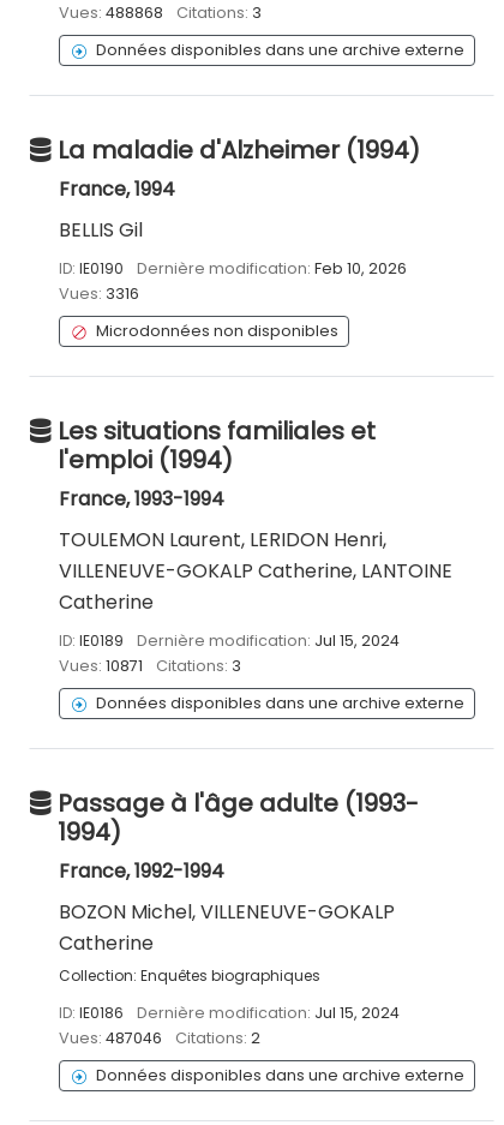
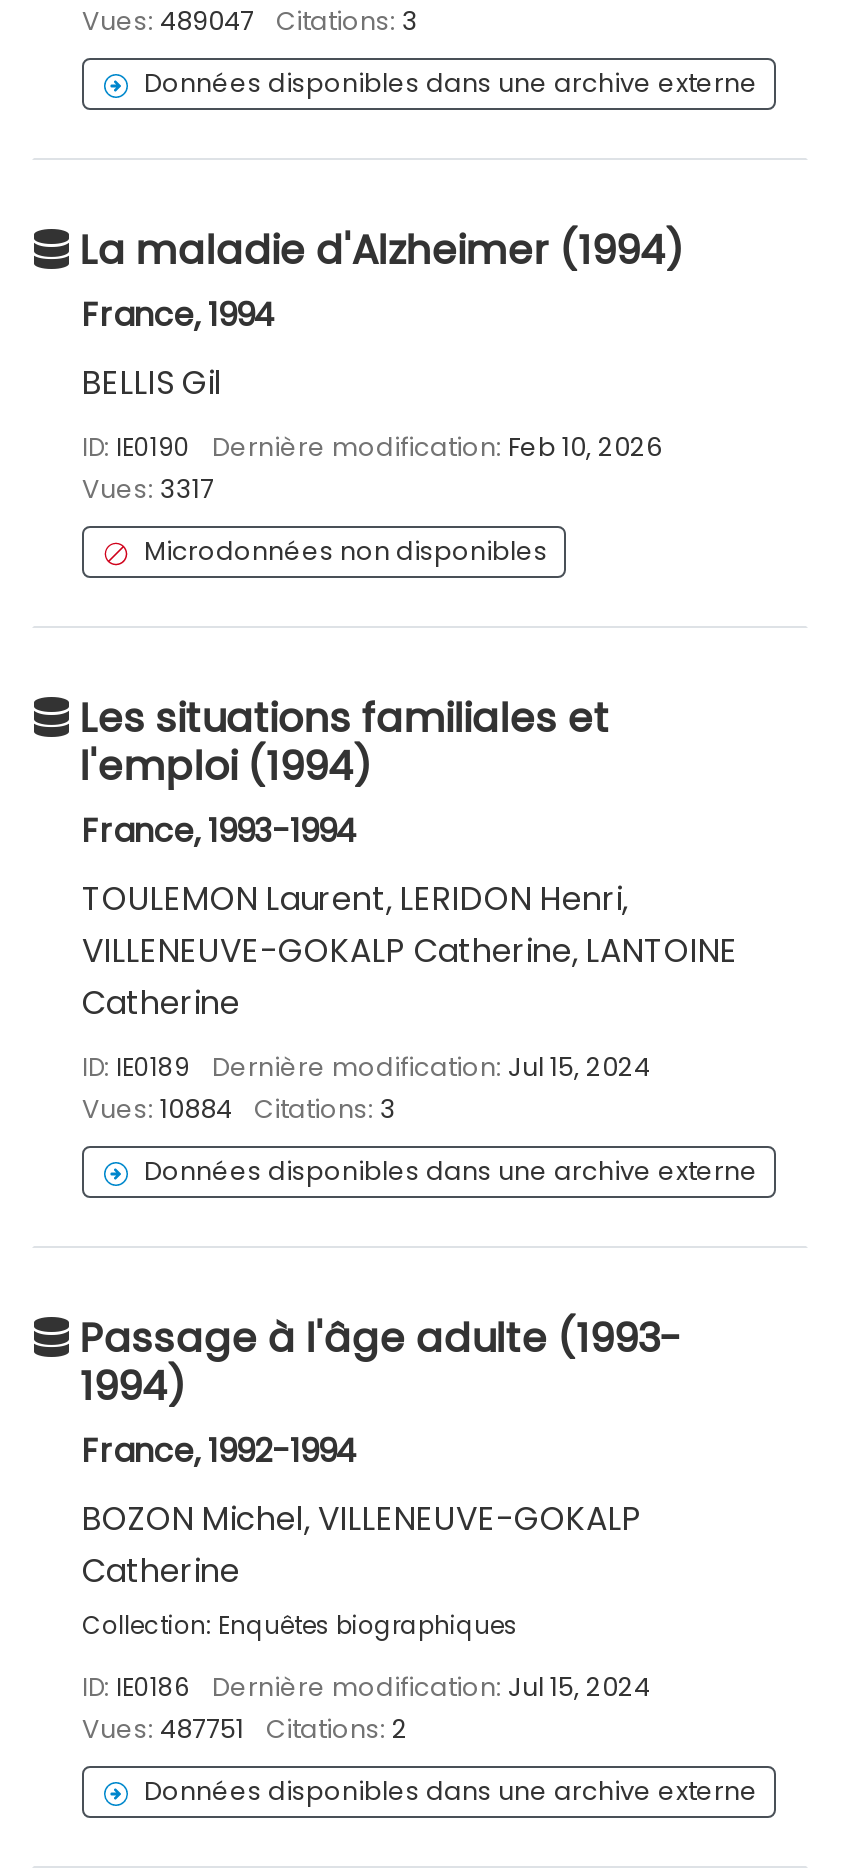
[59,2,262,23] Vues: 488868 Citations: 3 -> [82,4,418,38] Vues: 489047 Citations: 3
[59,283,139,304] Vues: 3316 -> [82,472,214,506] Vues: 3317
[59,656,241,676] Vues: 10871 Citations: 3 -> [82,1092,396,1126] Vues: 10884 Citations: 3
[59,1028,260,1048] Vues: 487046 Citations: 2 -> [82,1712,408,1746] Vues: 487751 Citations: 2

